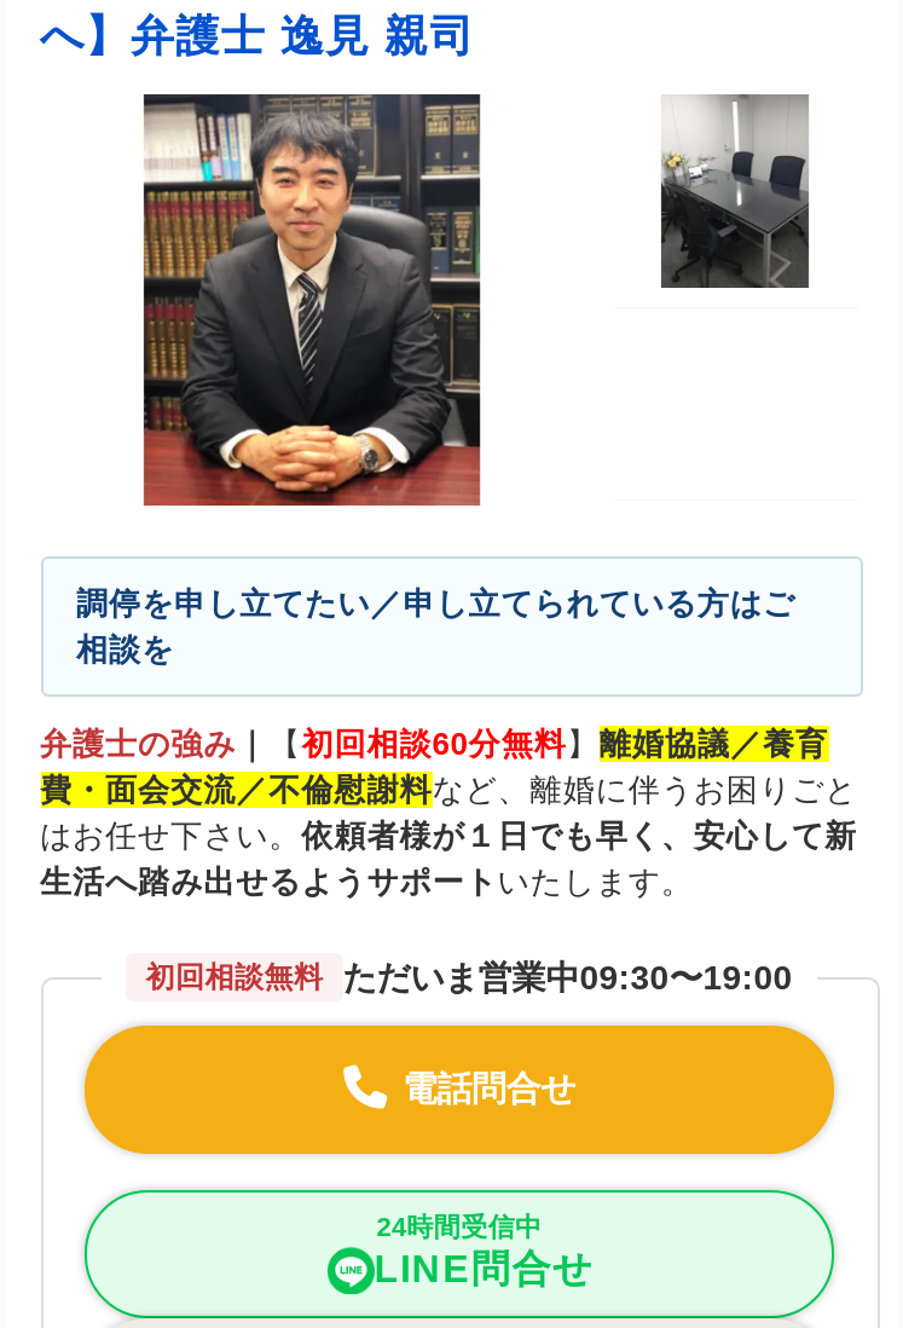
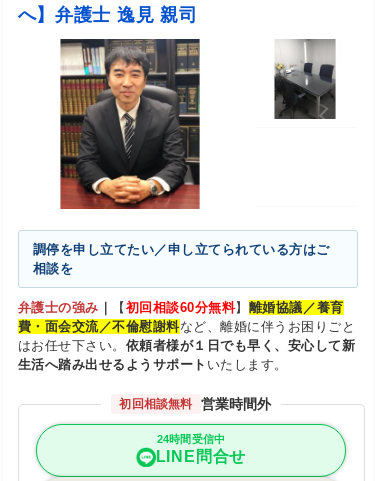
[146,957,792,1107] 初回相談無料 ただいま営業中09:30〜19:00 | 電話問合せ -> [119,396,271,412] 初回相談無料 営業時間外

